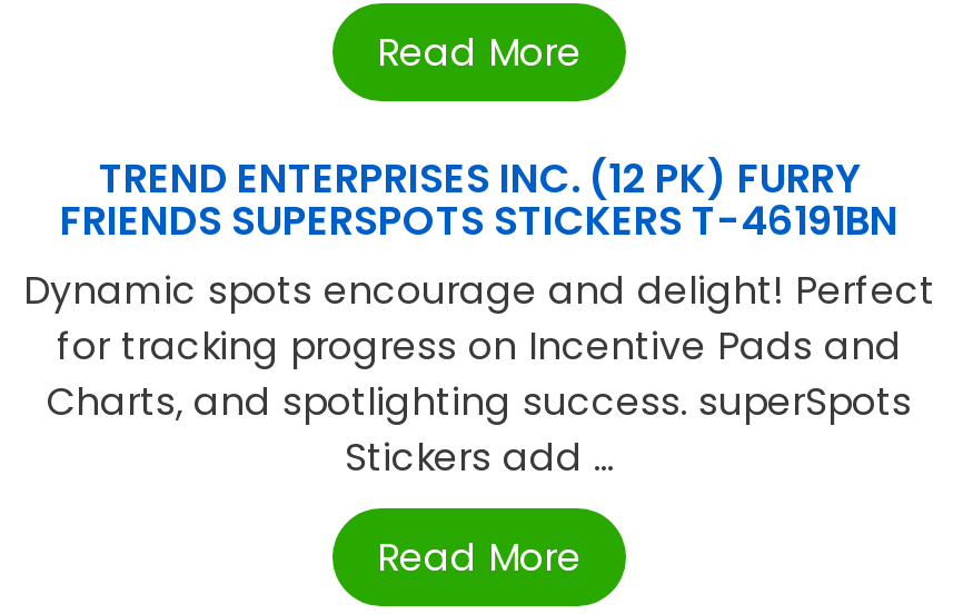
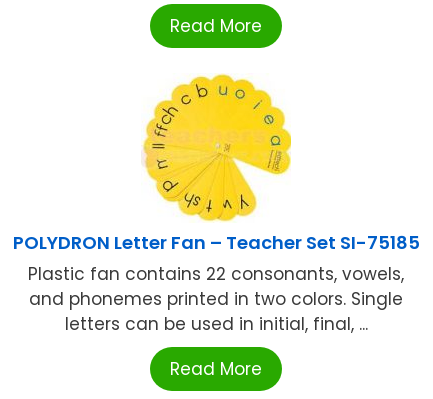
[23,149,935,483] TREND ENTERPRISES INC. (12 PK) FURRY | FRIENDS SUPERSPOTS STICKERS T-46191BN | Dynamic spots encourage and delight! Perfect | for tracking progress on Incentive Pads and | Charts, and spotlighting success. superSpots | Stickers add ... -> [12,230,419,336] POLYDRON Letter Fan – Teacher Set SI-75185 | Plastic fan contains 22 consonants, vowels, | and phonemes printed in two colors. Single | letters can be used in initial, final, ...

